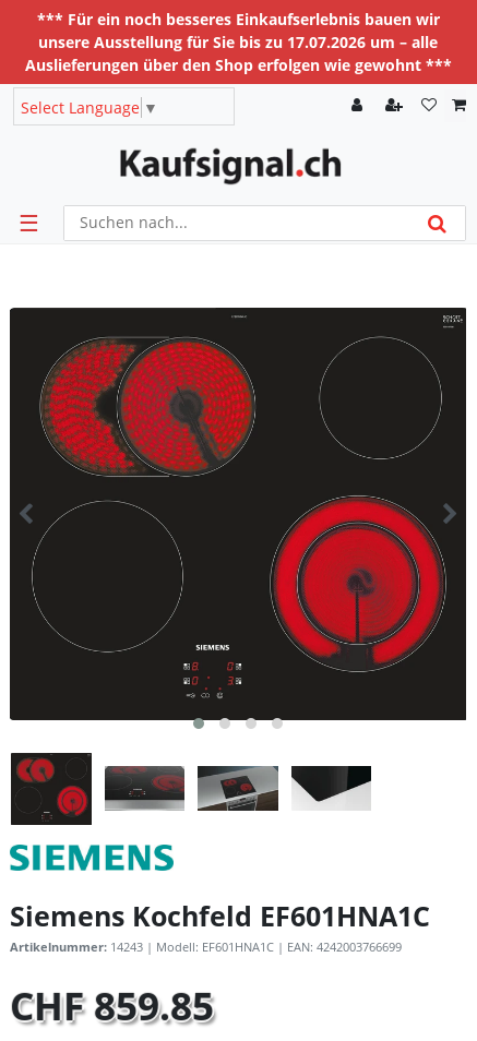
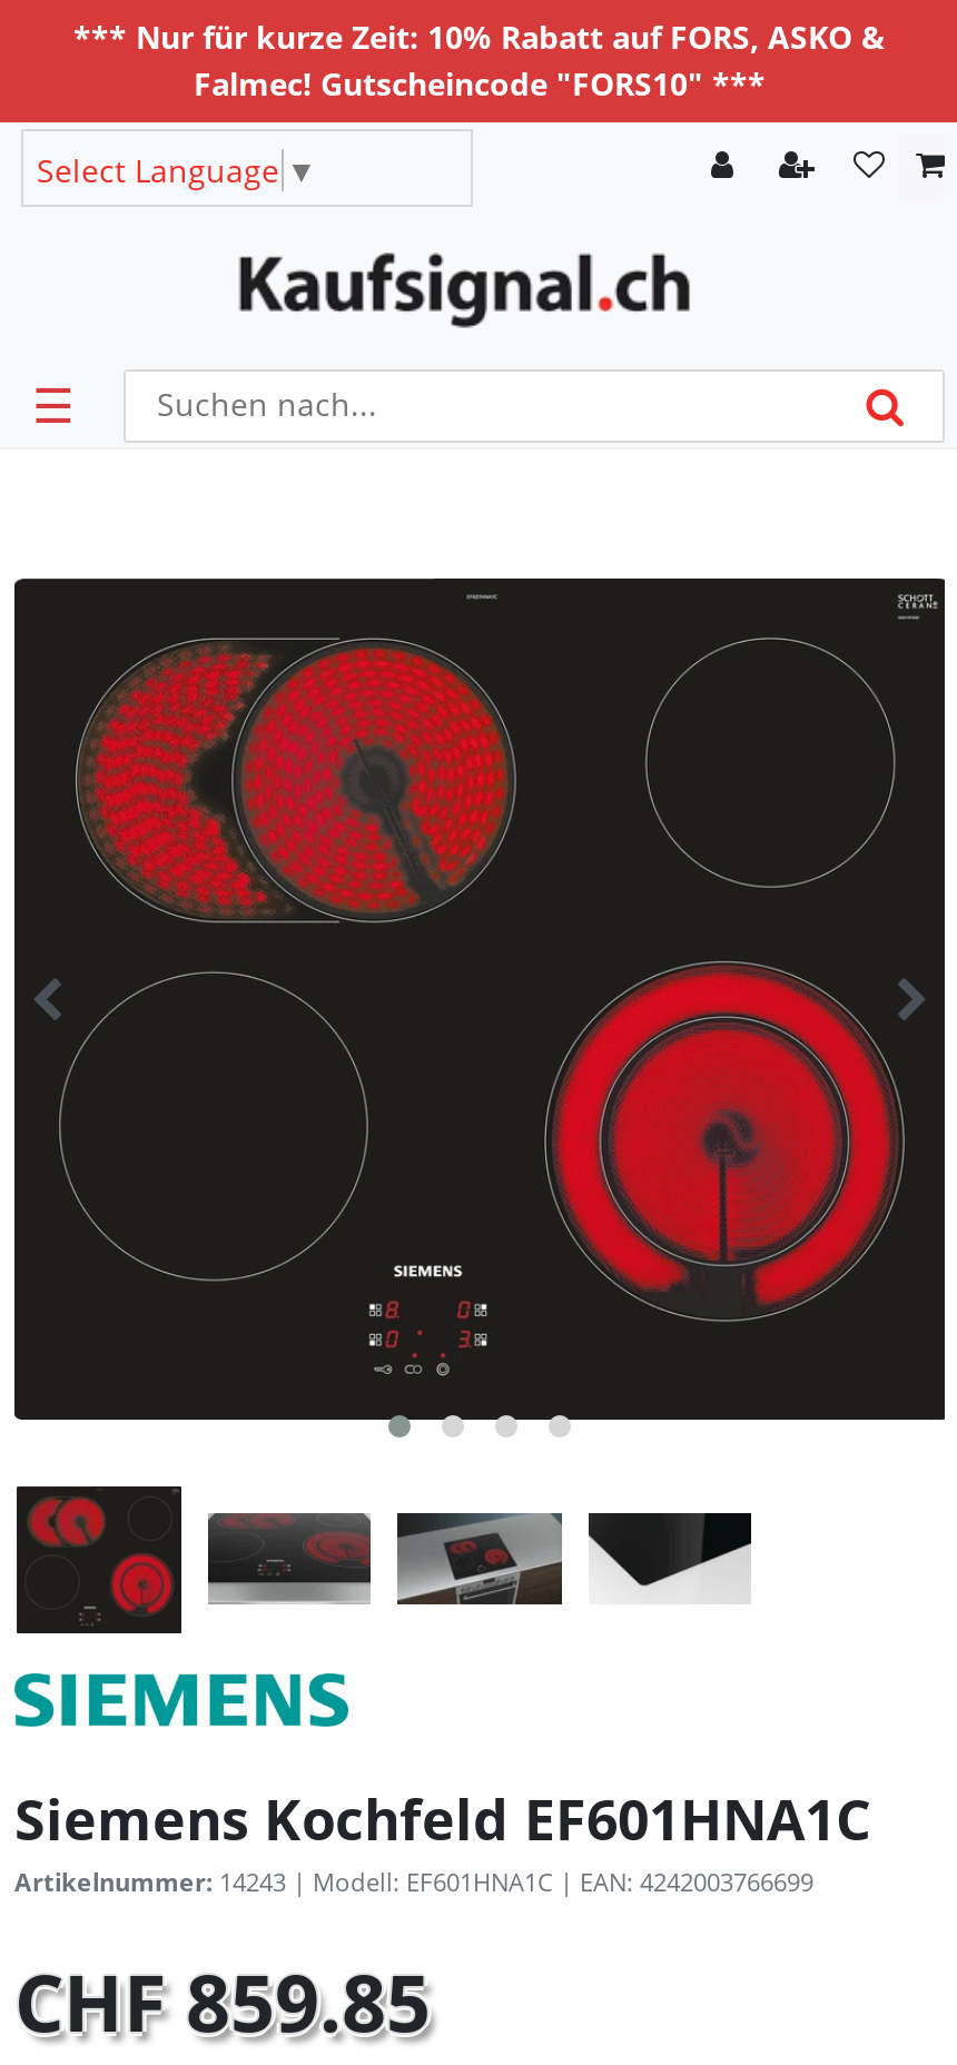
[25,9,451,75] *** Für ein noch besseres Einkaufserlebnis bauen wir | unsere Ausstellung für Sie bis zu 17.07.2026 um – alle | Auslieferungen über den Shop erfolgen wie gewohnt *** -> [73,16,886,105] *** Nur für kurze Zeit: 10% Rabatt auf FORS, ASKO & | Falmec! Gutscheincode "FORS10" ***

